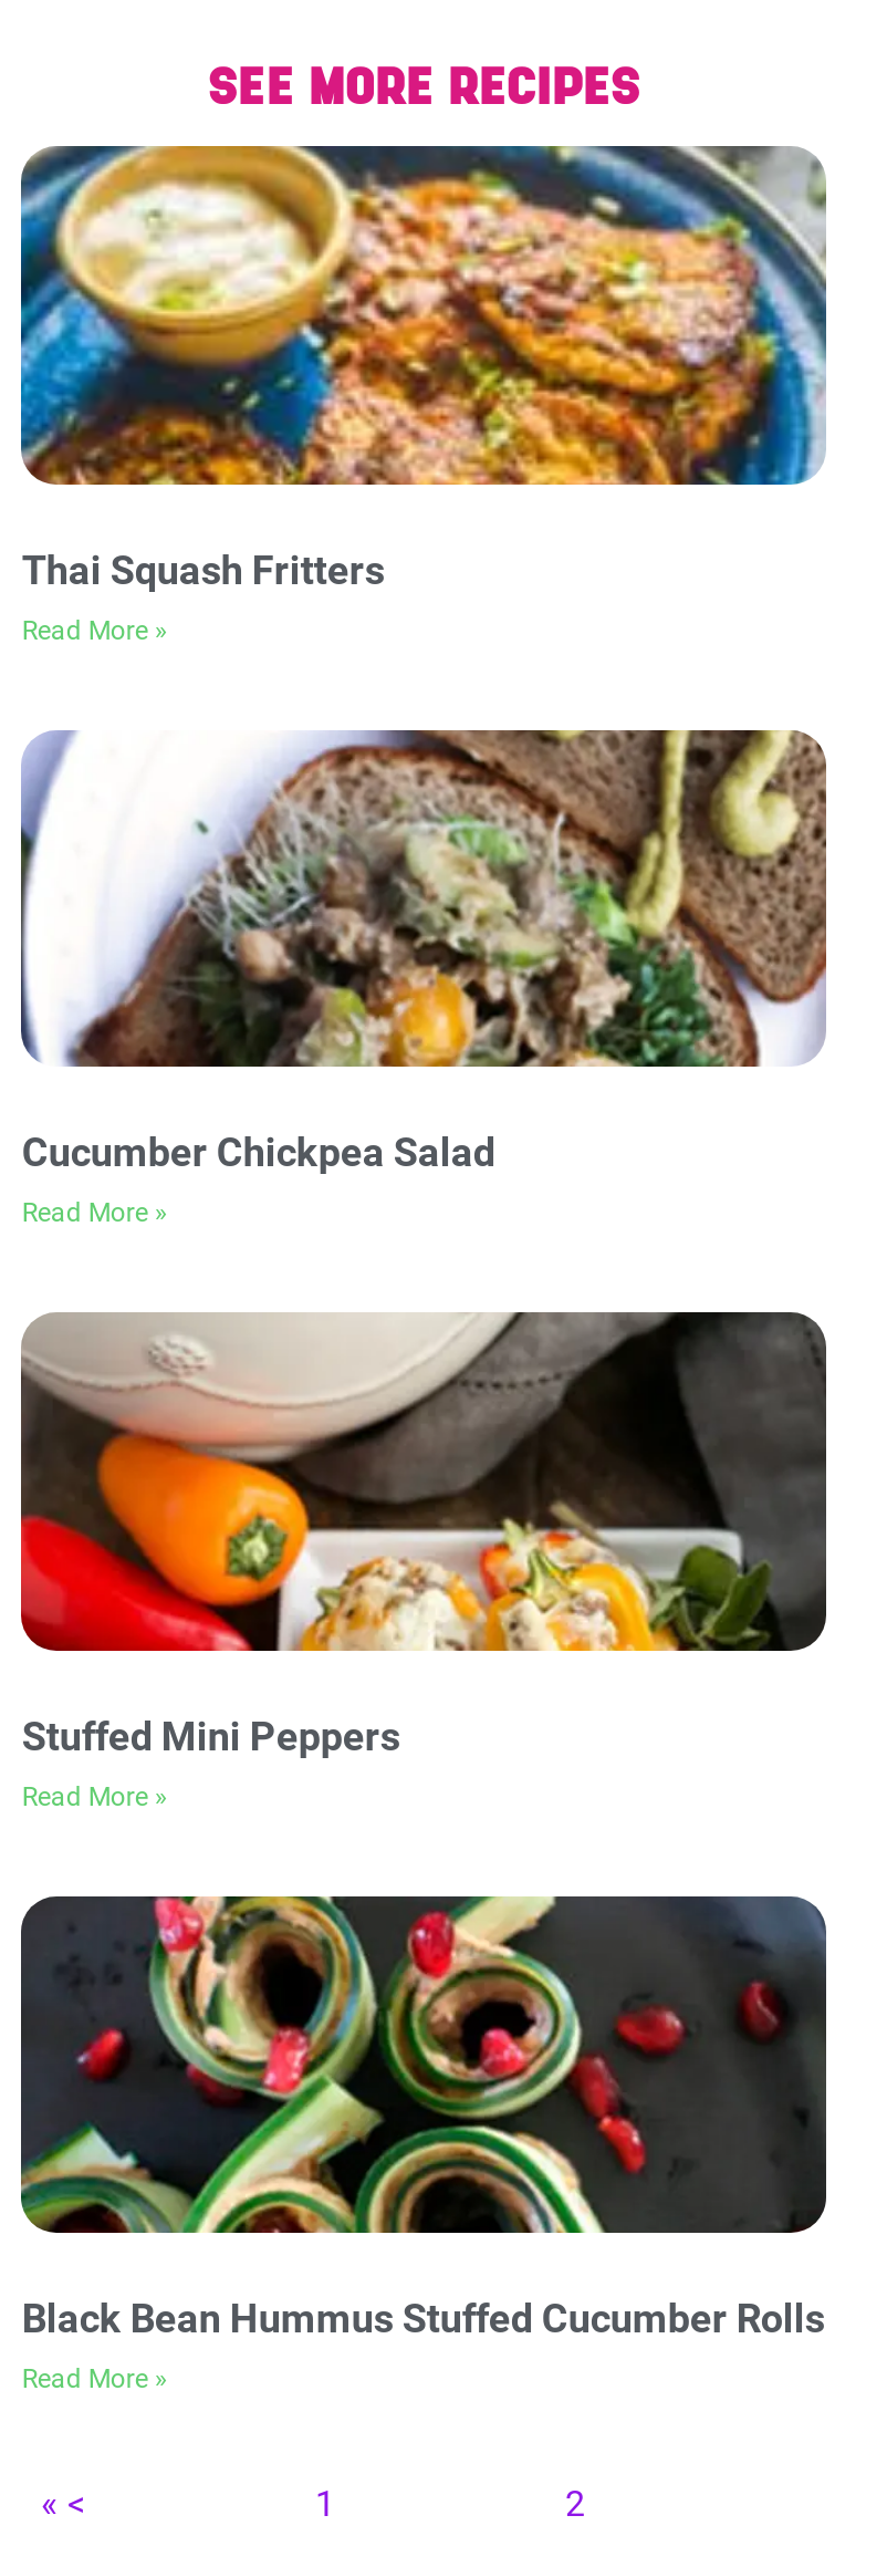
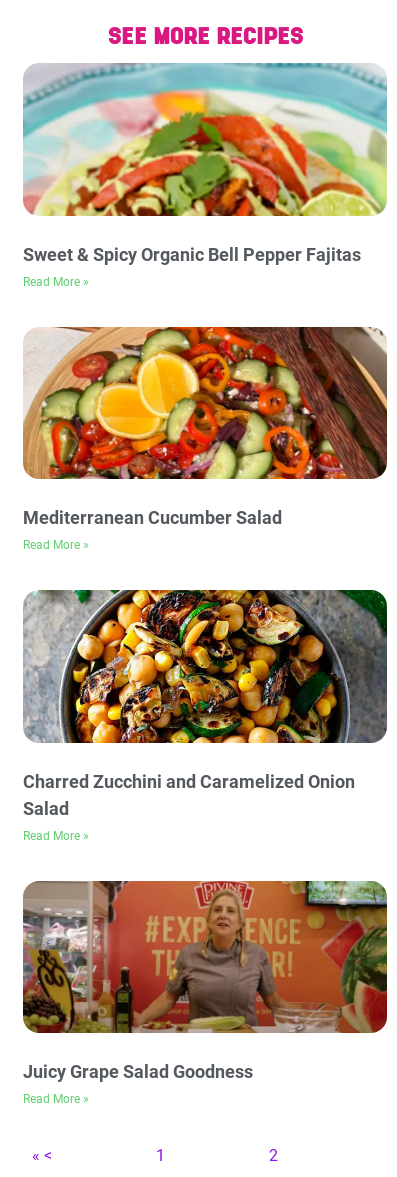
[19,144,828,592] [image] | Thai Squash Fritters -> [22,62,387,265] [image] | Sweet & Spicy Organic Bell Pepper Fajitas
[19,728,828,1175] [image] | Cucumber Chickpea Salad -> [22,326,388,528] [image] | Mediterranean Cucumber Salad
[19,1310,826,1759] [image] | Stuffed Mini Peppers -> [23,589,387,819] [image] | Charred Zucchini and Caramelized Onion | Salad
[19,1894,826,2342] [image] | Black Bean Hummus Stuffed Cucumber Rolls -> [22,880,387,1082] [image] | Juicy Grape Salad Goodness

